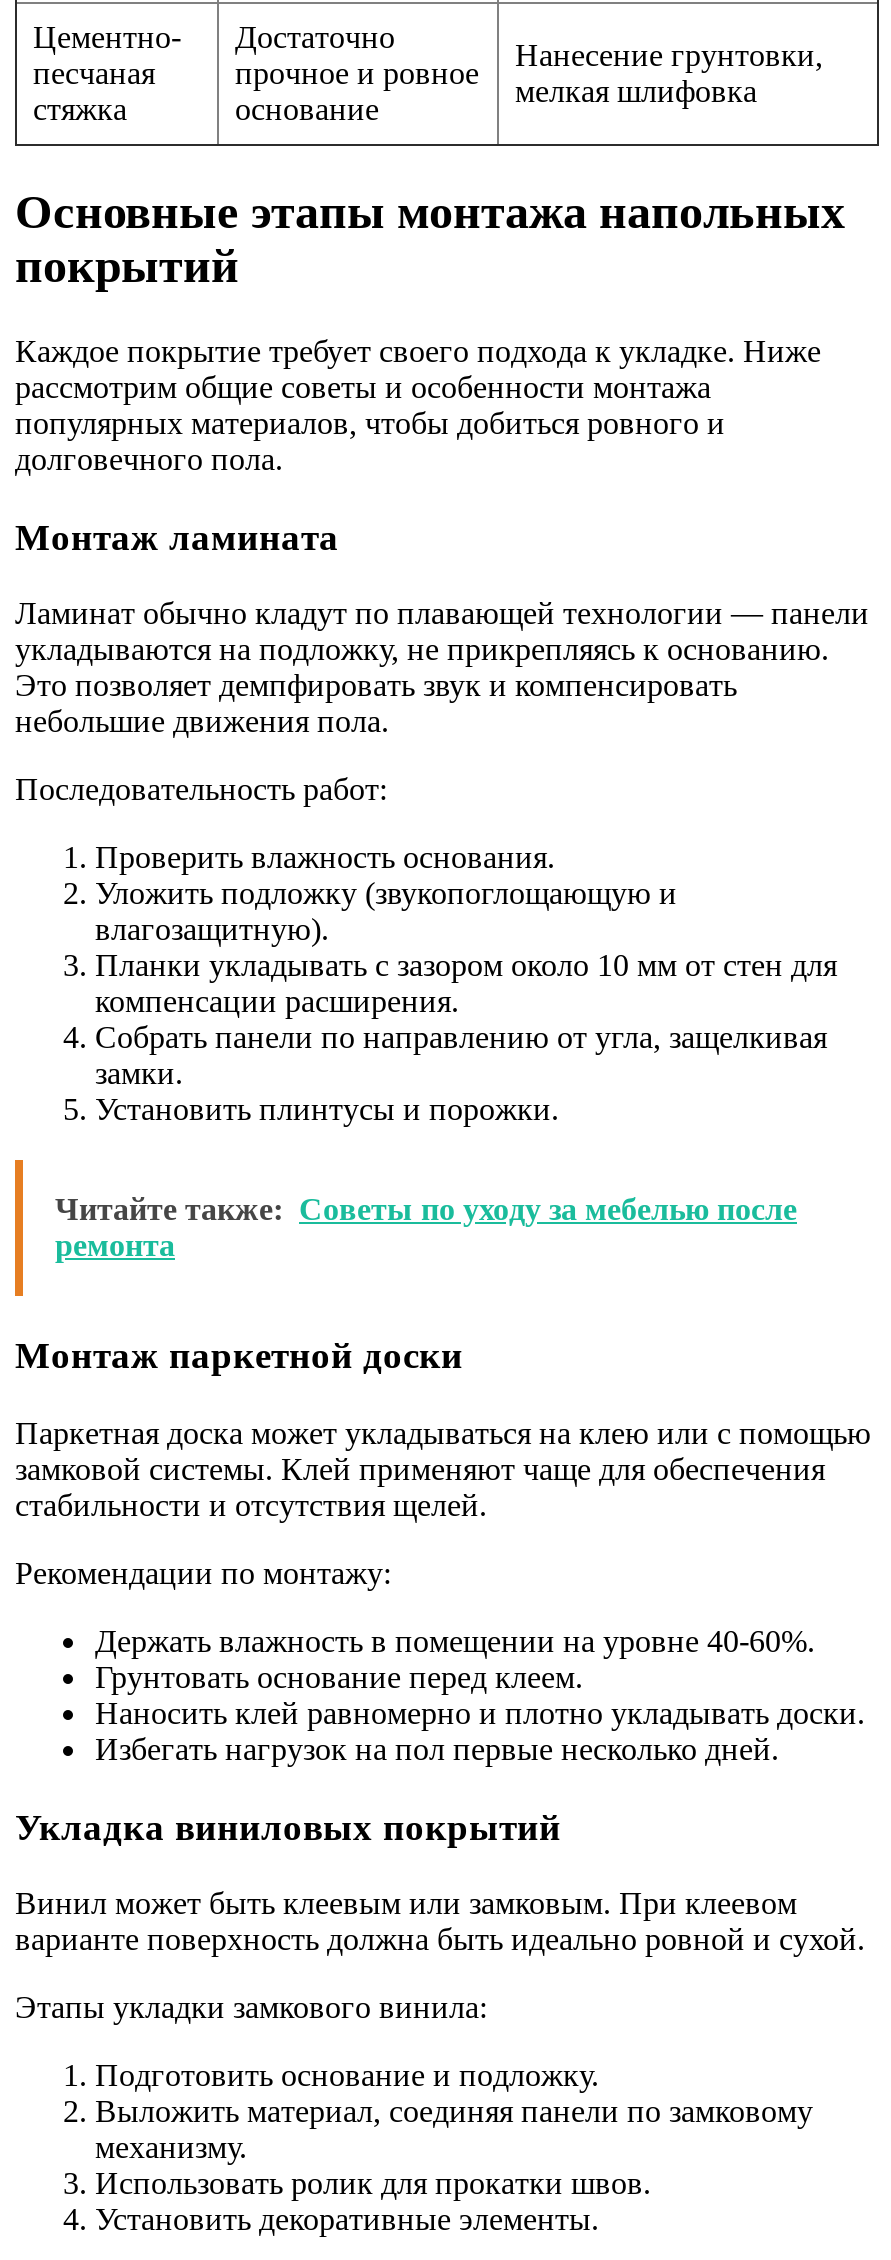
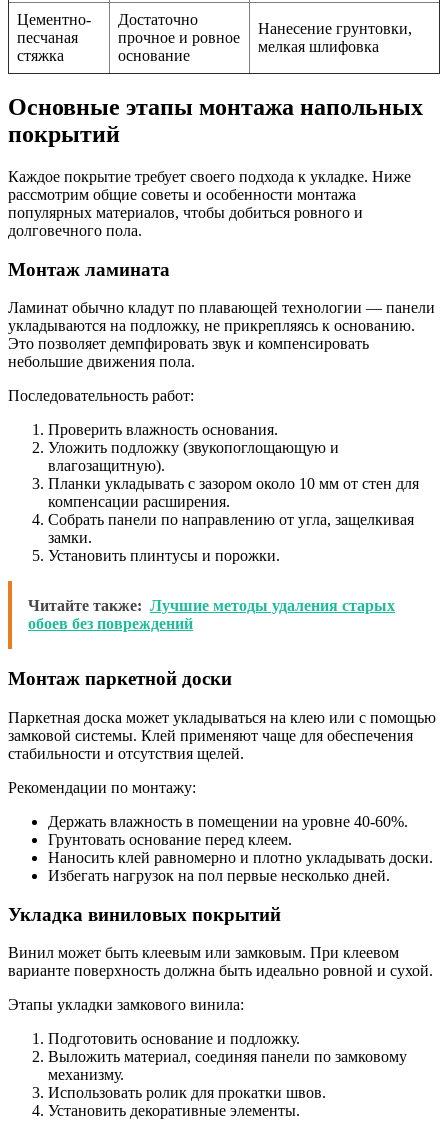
[55,1193,797,1263] Читайте также: Советы по уходу за мебелью после | ремонта -> [28,597,395,632] Читайте также: Лучшие методы удаления старых | обоев без повреждений

